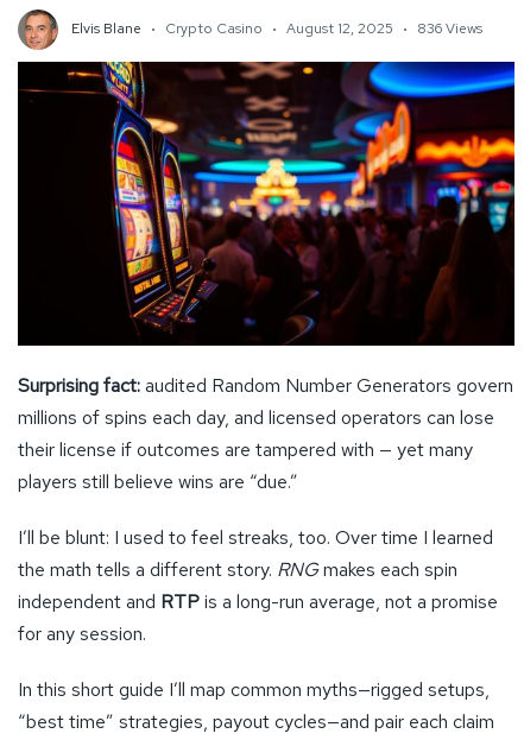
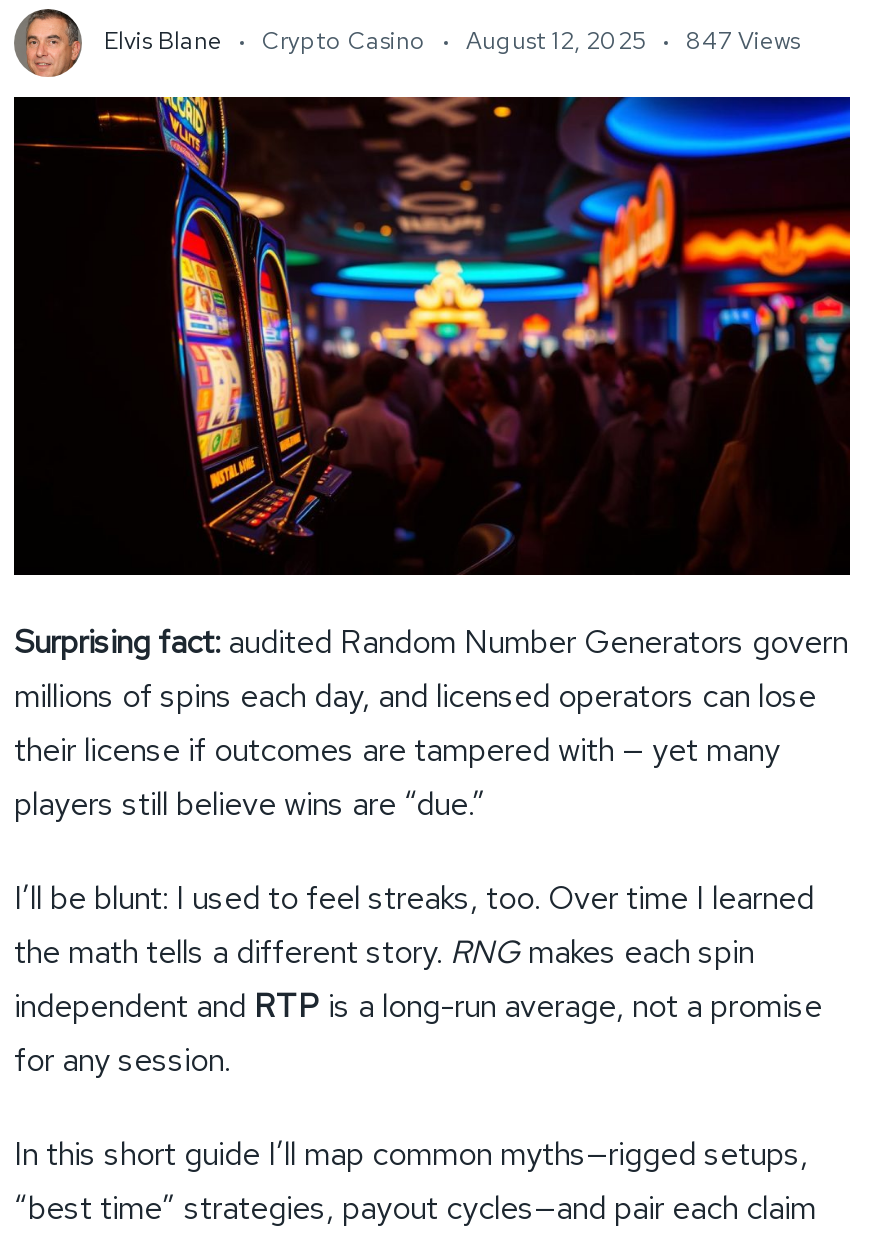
[71,19,482,38] Elvis Blane Crypto Casino August 12, 2025 836 Views -> [104,25,800,57] Elvis Blane Crypto Casino August 12, 2025 847 Views

